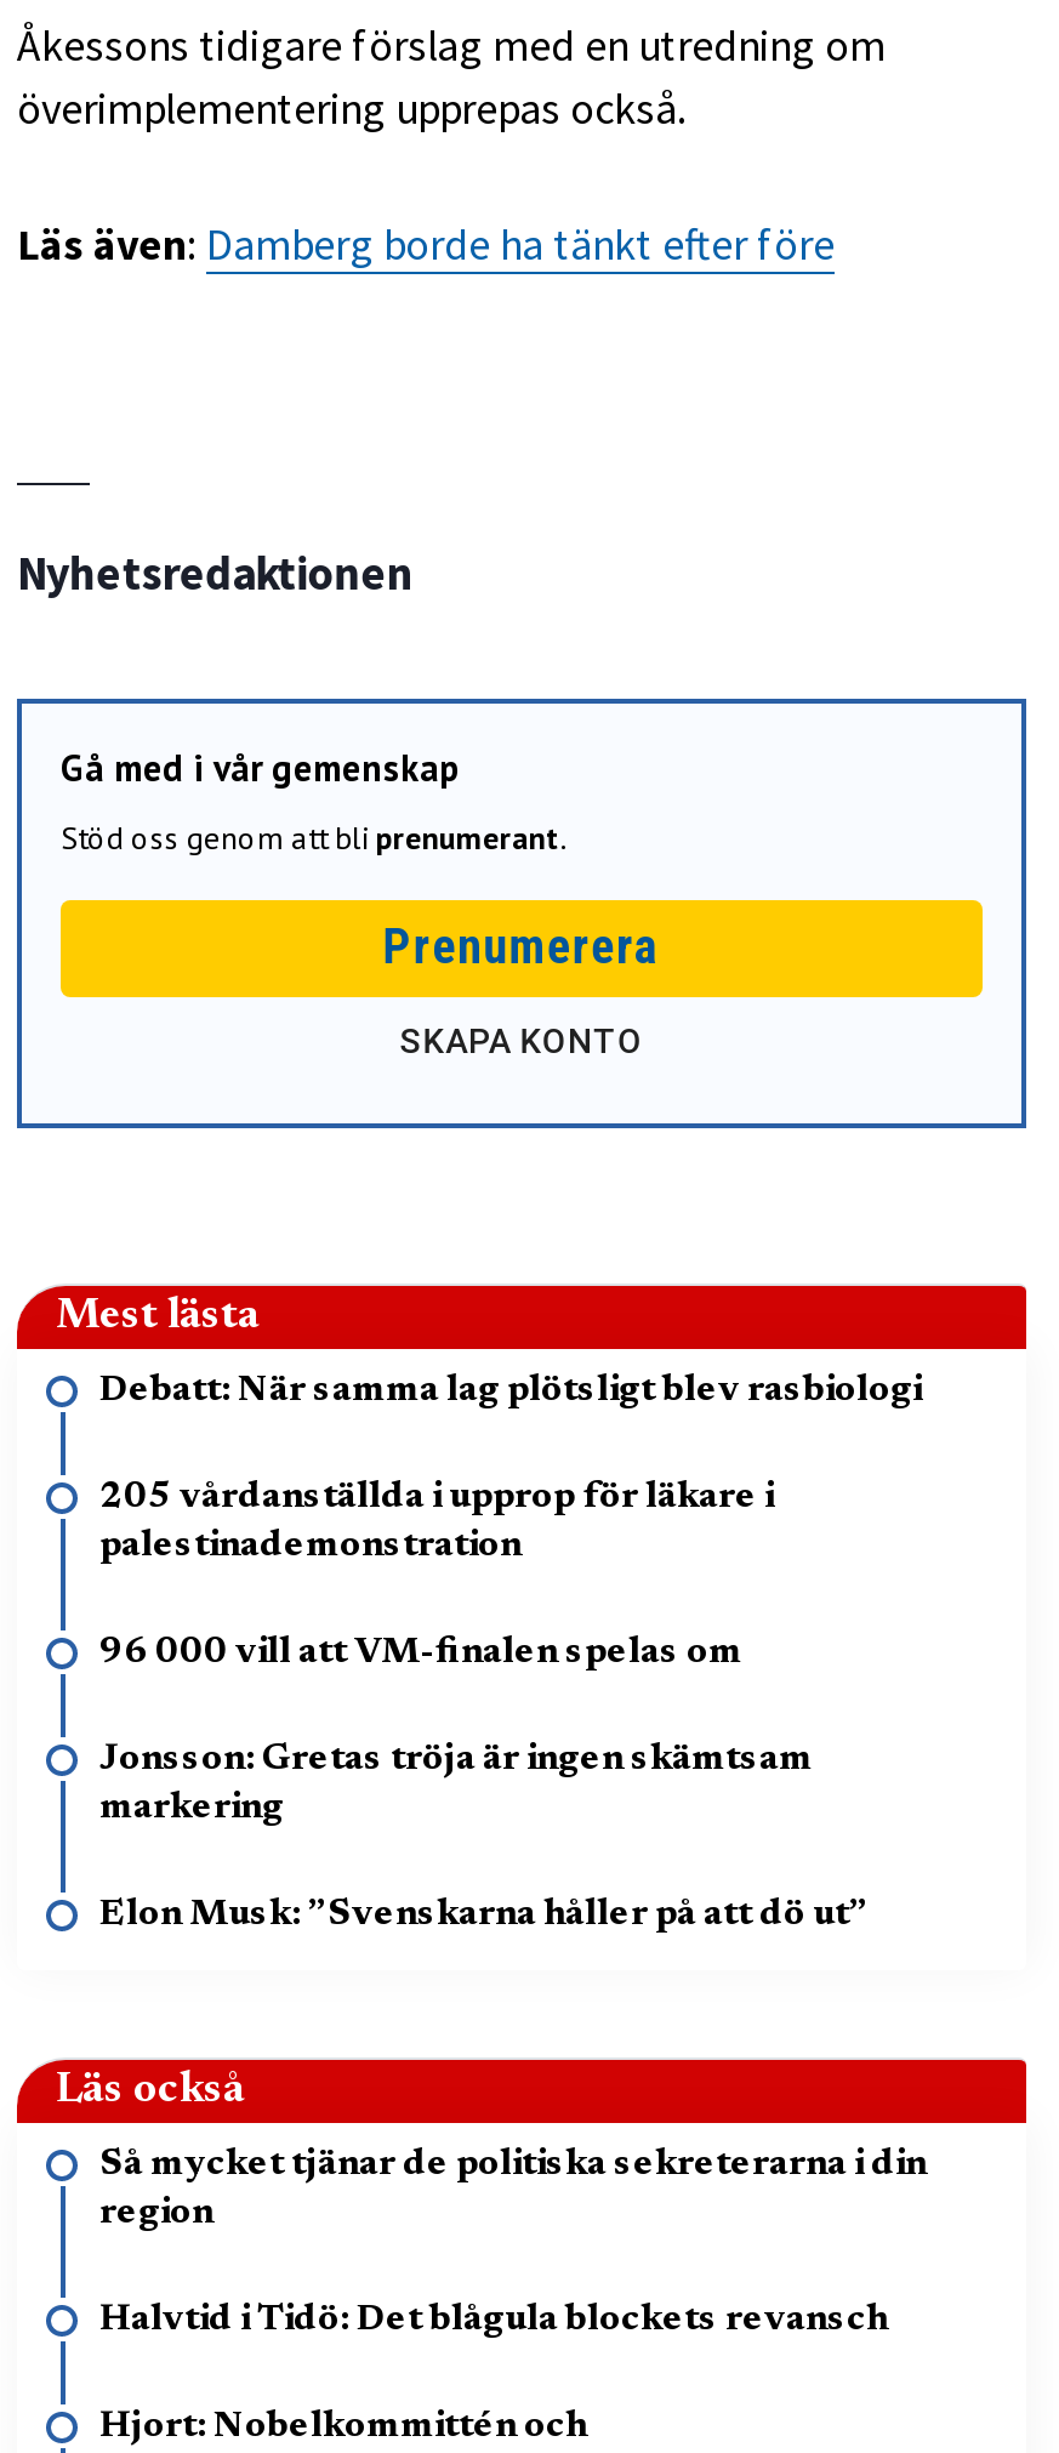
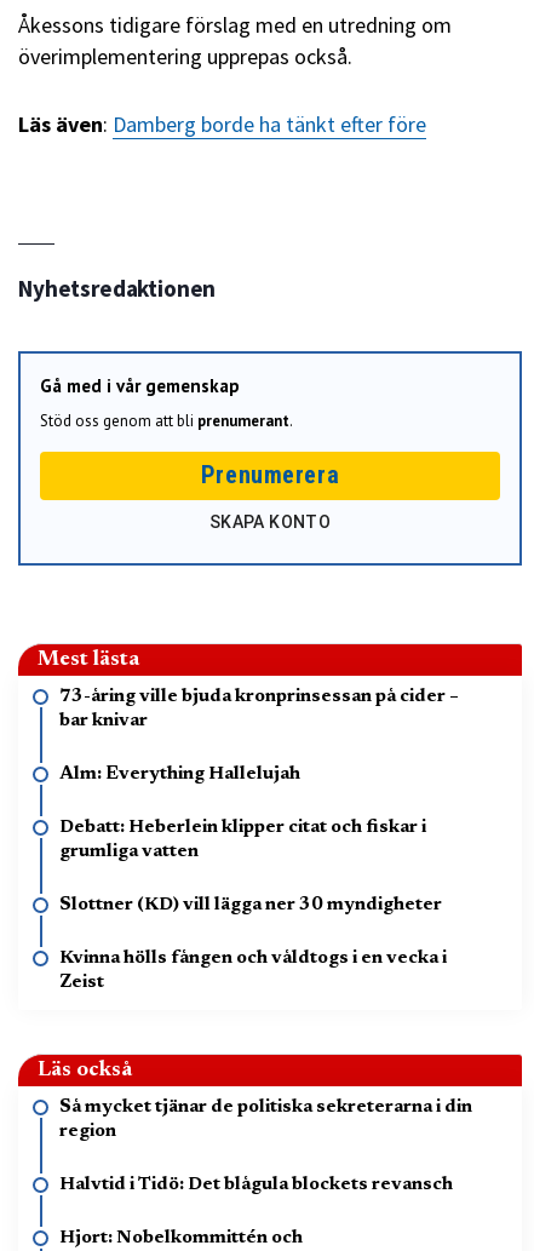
[99,1373,922,1409] Debatt: När samma lag plötsligt blev rasbiologi -> [59,688,459,730] 73-åring ville bjuda kronprinsessan på cider – | bar knivar
[99,1480,774,1565] 205 vårdanställda i upprop för läkare i | palestinademonstration -> [59,765,300,783] Alm: Everything Hallelujah
[99,1635,742,1671] 96 000 vill att VM-finalen spelas om -> [59,819,426,861] Debatt: Heberlein klipper citat och fiskar i | grumliga vatten
[99,1742,813,1827] Jonsson: Gretas tröja är ingen skämtsam | markering -> [59,896,442,914] Slottner (KD) vill lägga ner 30 myndigheter
[99,1897,869,1934] Elon Musk: ”Svenskarna håller på att dö ut” -> [59,949,447,992] Kvinna hölls fången och våldtogs i en vecka i | Zeist

